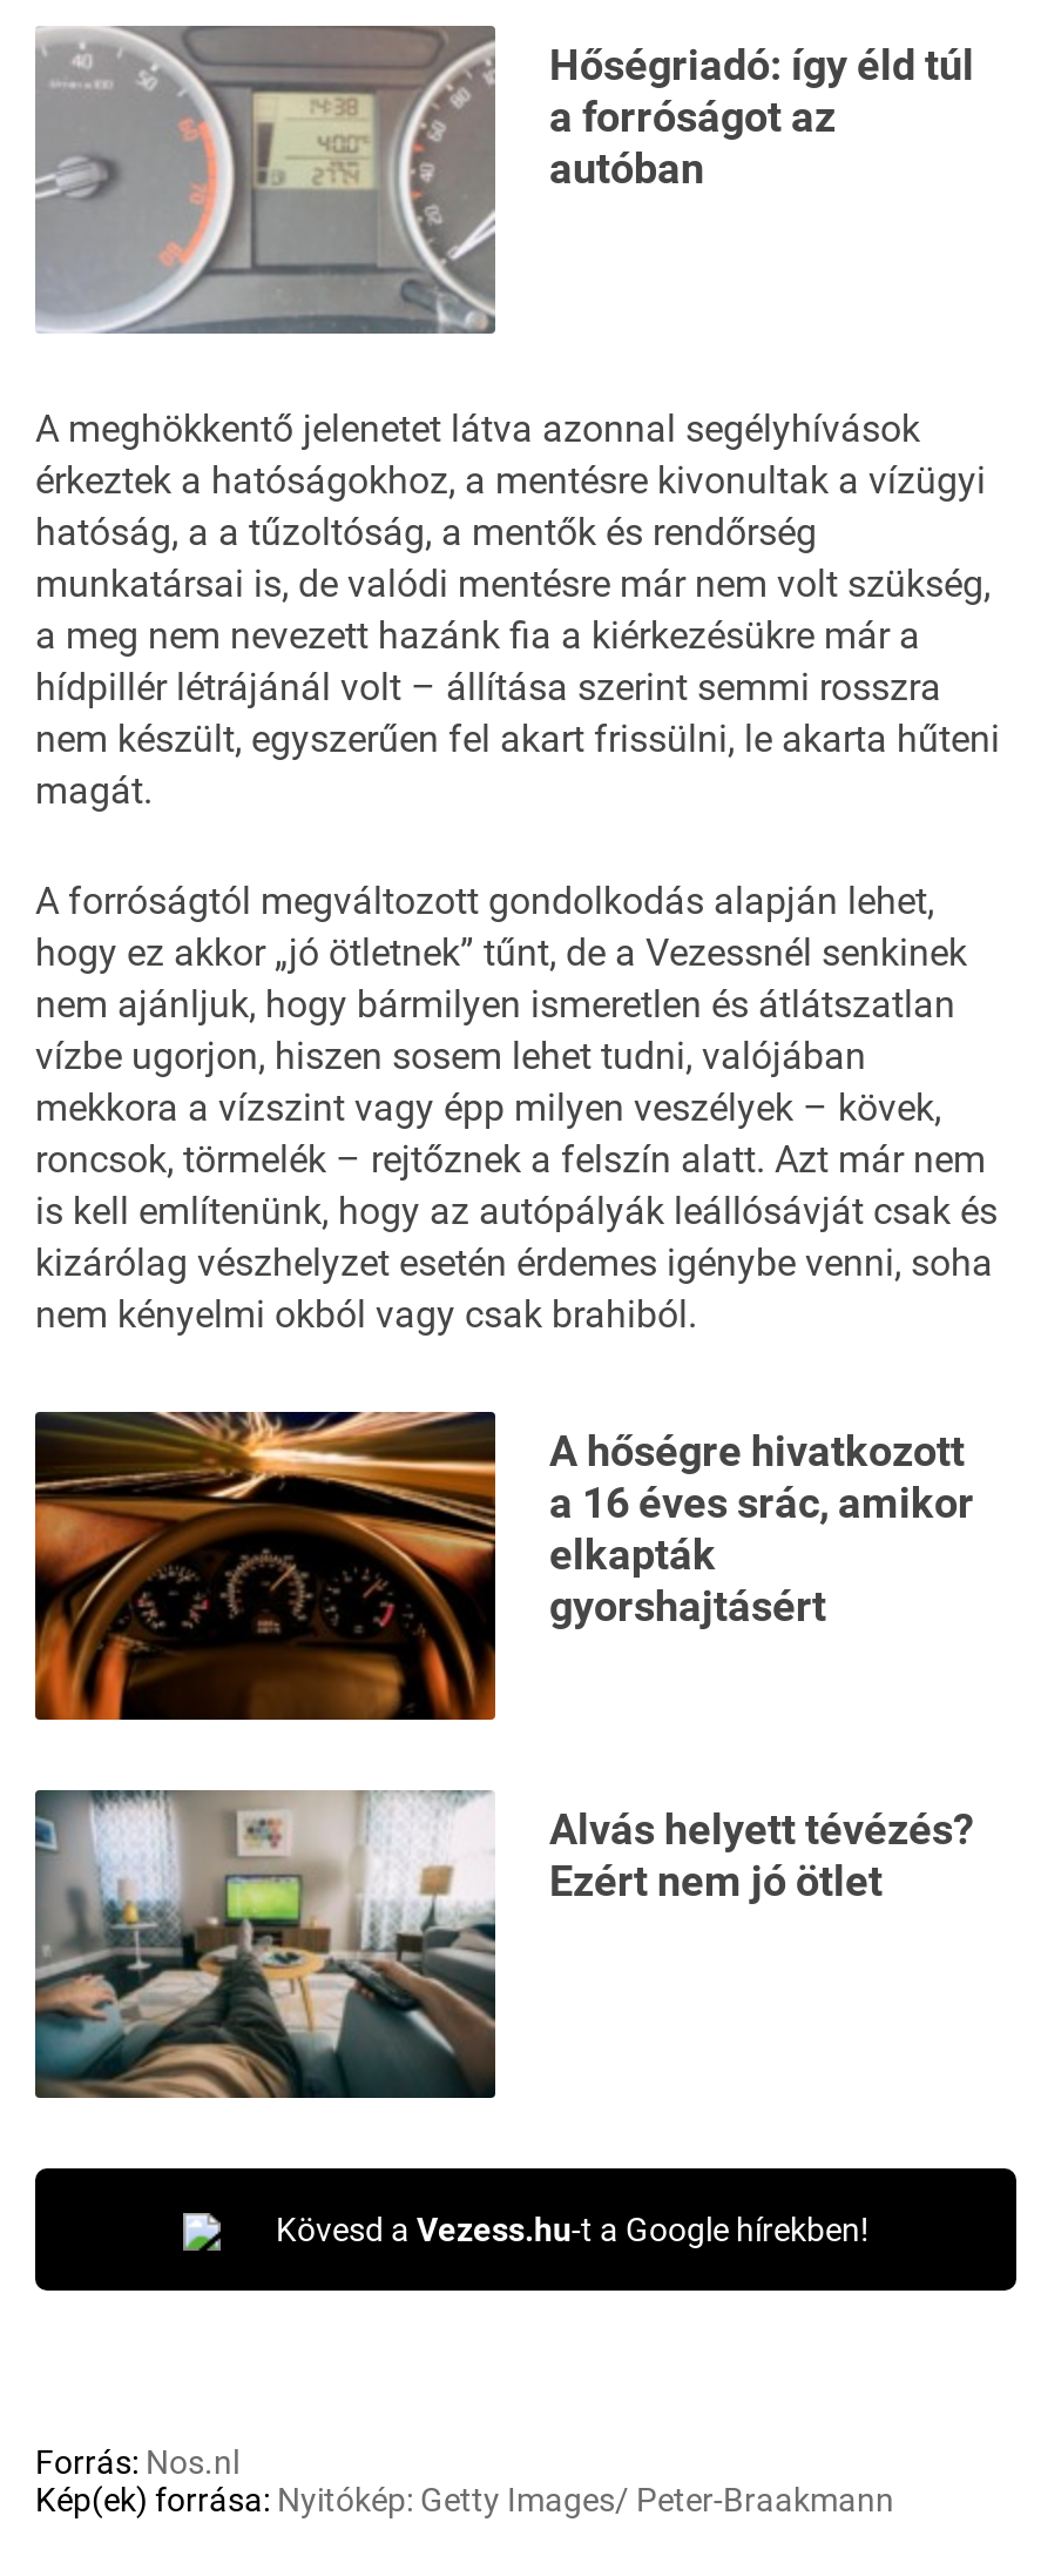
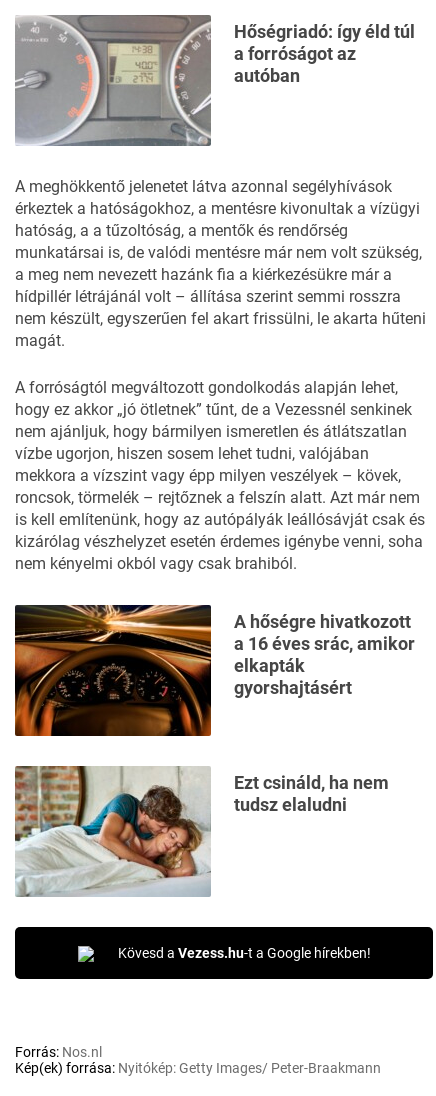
[33,1790,974,2100] [image] | Alvás helyett tévézés? | Ezért nem jó ötlet -> [15,766,389,897] [image] | Ezt csináld, ha nem | tudsz elaludni

